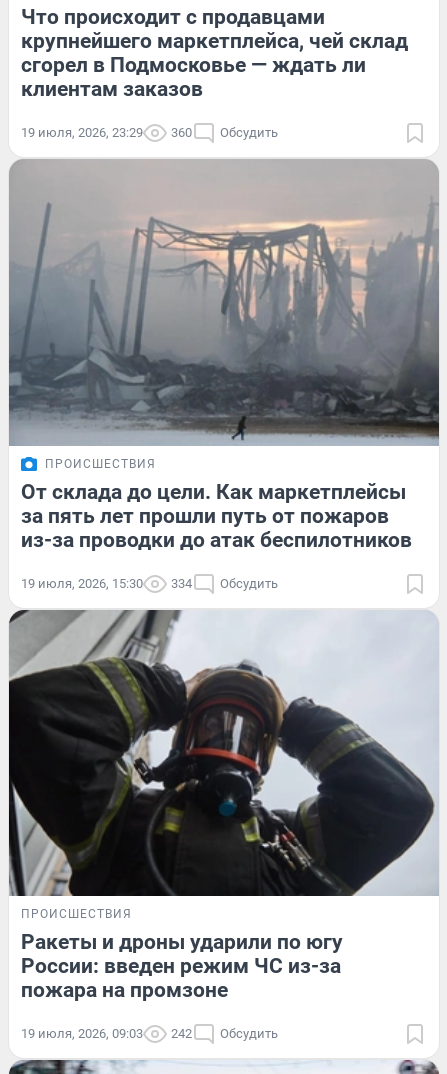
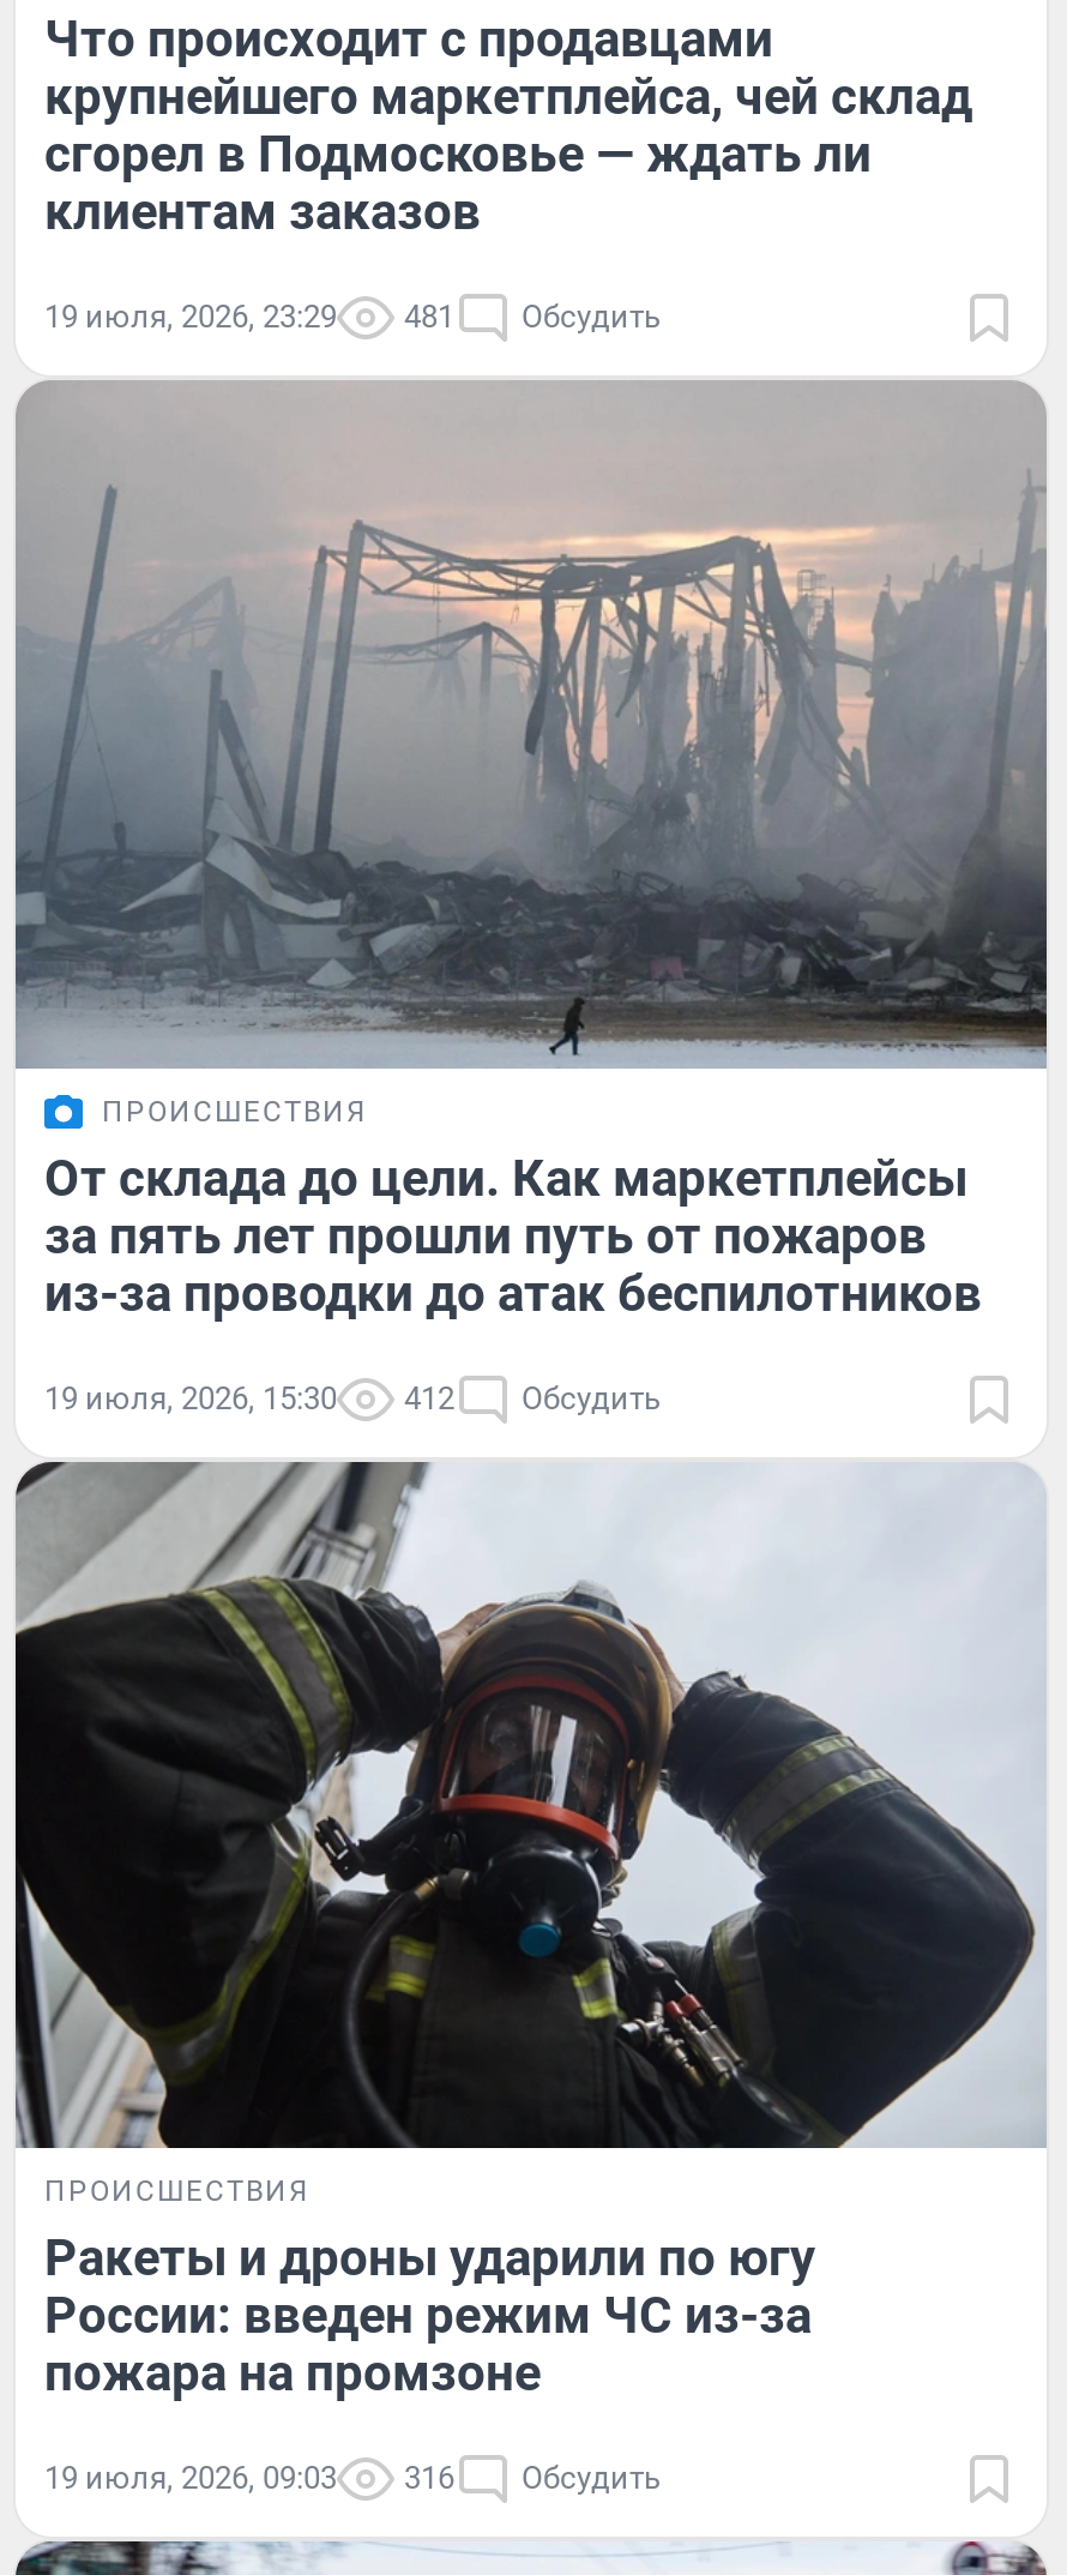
[21,125,278,140] 19 июля, 2026, 23:29 360 Обсудить -> [44,299,661,335] 19 июля, 2026, 23:29 481 Обсудить
[21,576,278,591] 19 июля, 2026, 15:30 334 Обсудить -> [44,1379,661,1415] 19 июля, 2026, 15:30 412 Обсудить
[21,1026,278,1041] 19 июля, 2026, 09:03 242 Обсудить -> [44,2461,661,2497] 19 июля, 2026, 09:03 316 Обсудить

